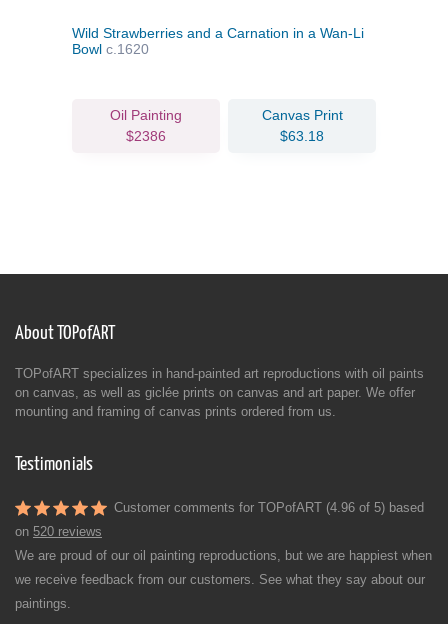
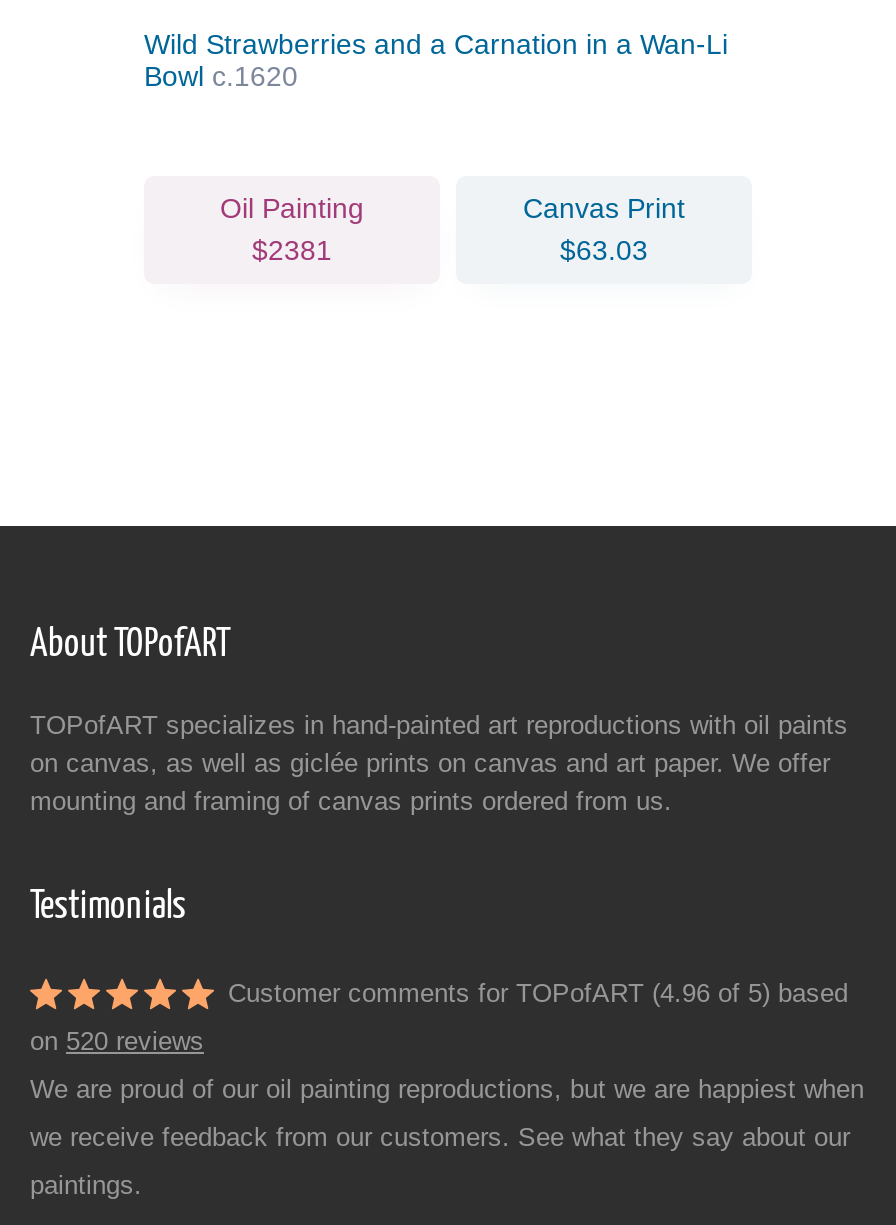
[126,128,166,144] $2386 -> [252,234,332,266] $2381
[280,128,324,144] $63.18 -> [560,234,648,266] $63.03

